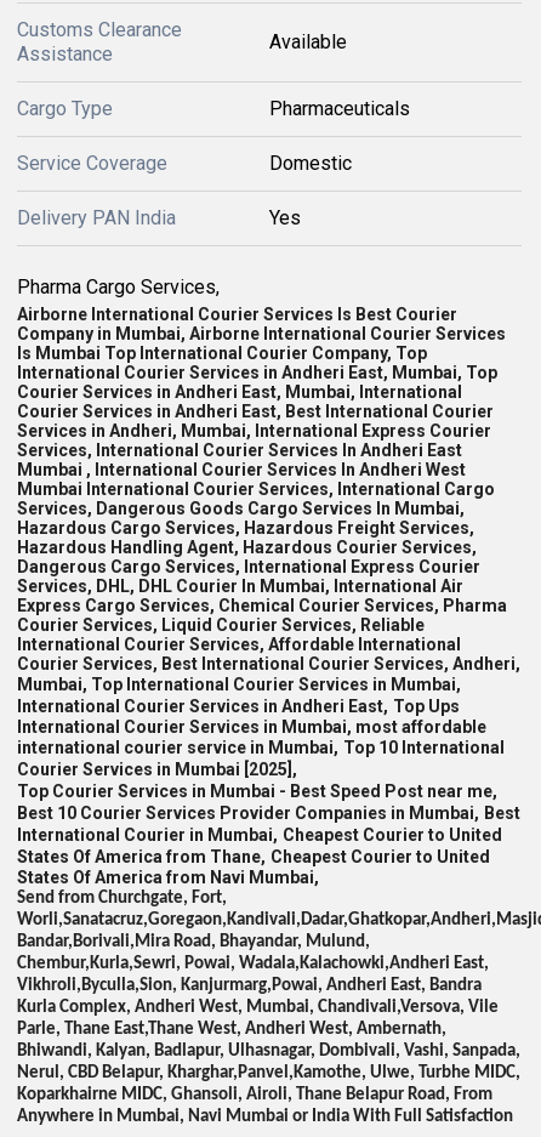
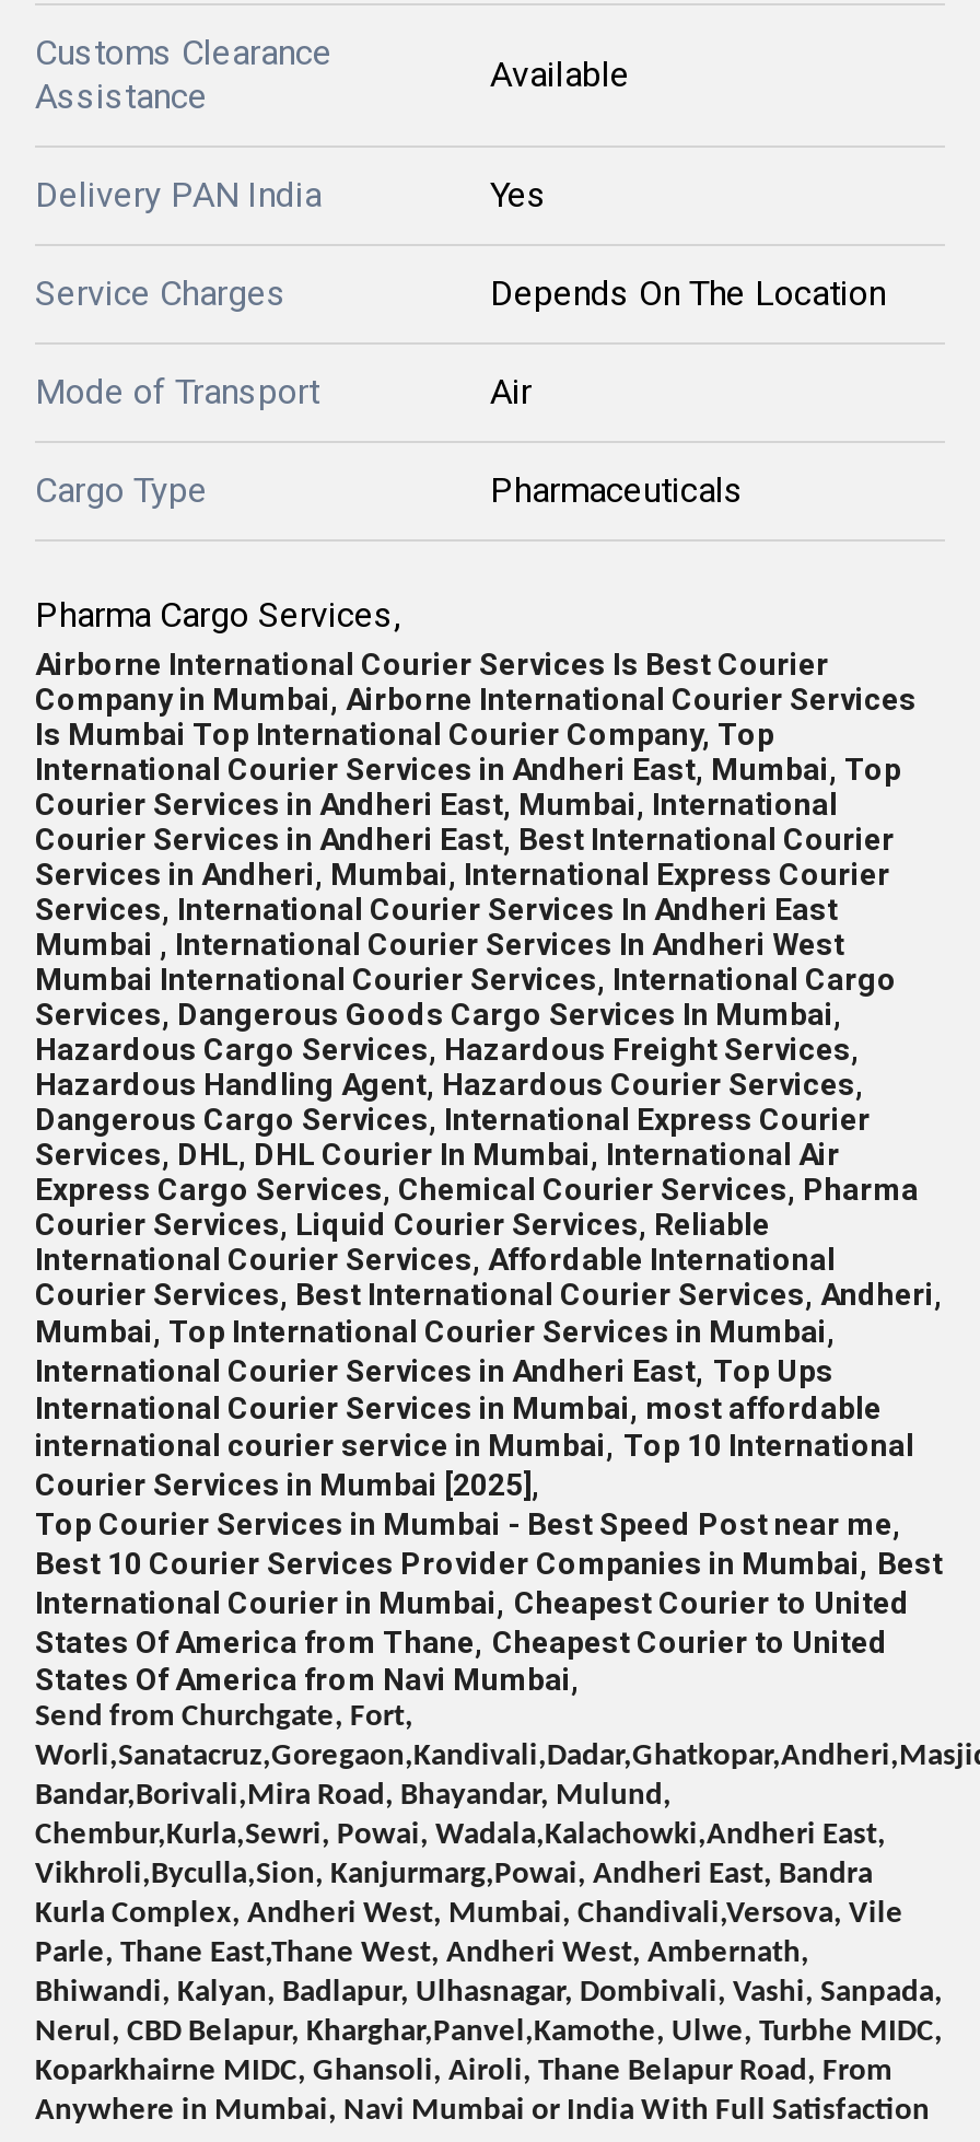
none -> [35,272,886,412] Service Charges | Depends On The Location | Mode of Transport | Air
moved [17,97,410,120] -> [35,469,744,511]: Cargo Type | Pharmaceuticals
[17,152,352,175] Service Coverage | Domestic -> none
moved [17,206,301,229] -> [35,174,547,216]: Delivery PAN India | Yes

